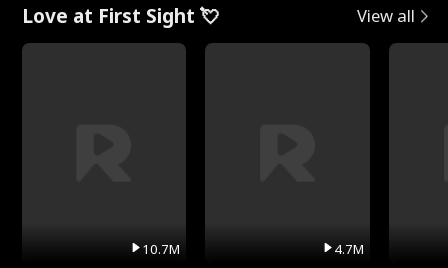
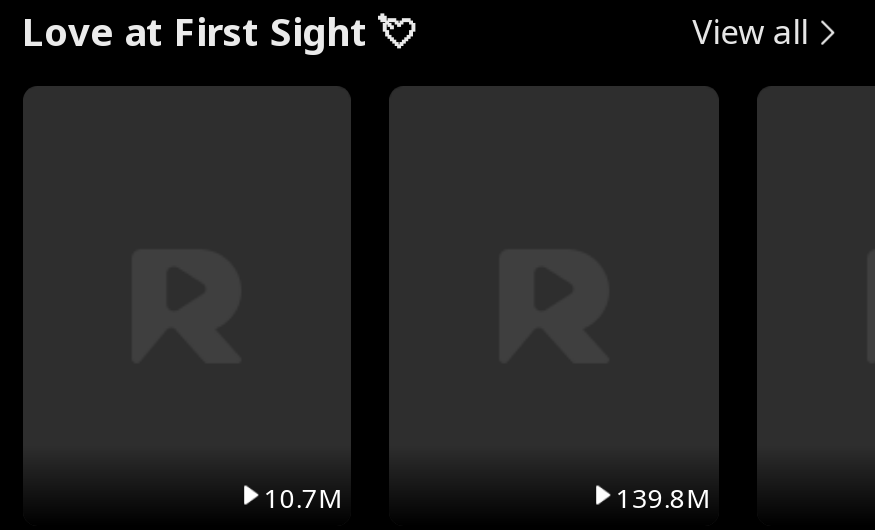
[334,240,364,258] 4.7M -> [616,480,708,516] 139.8M

